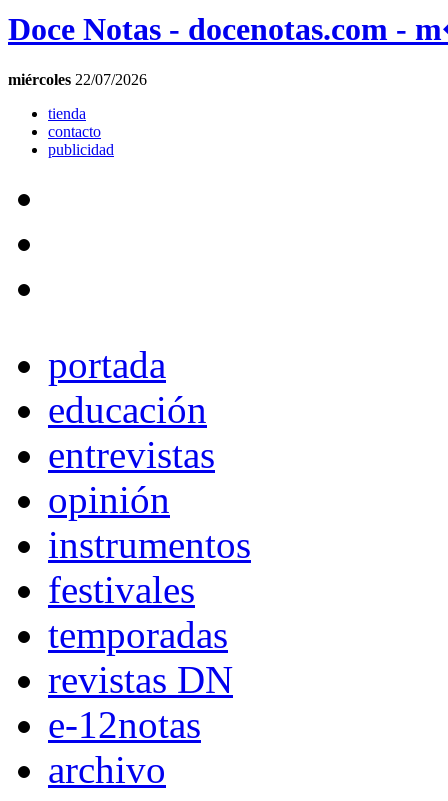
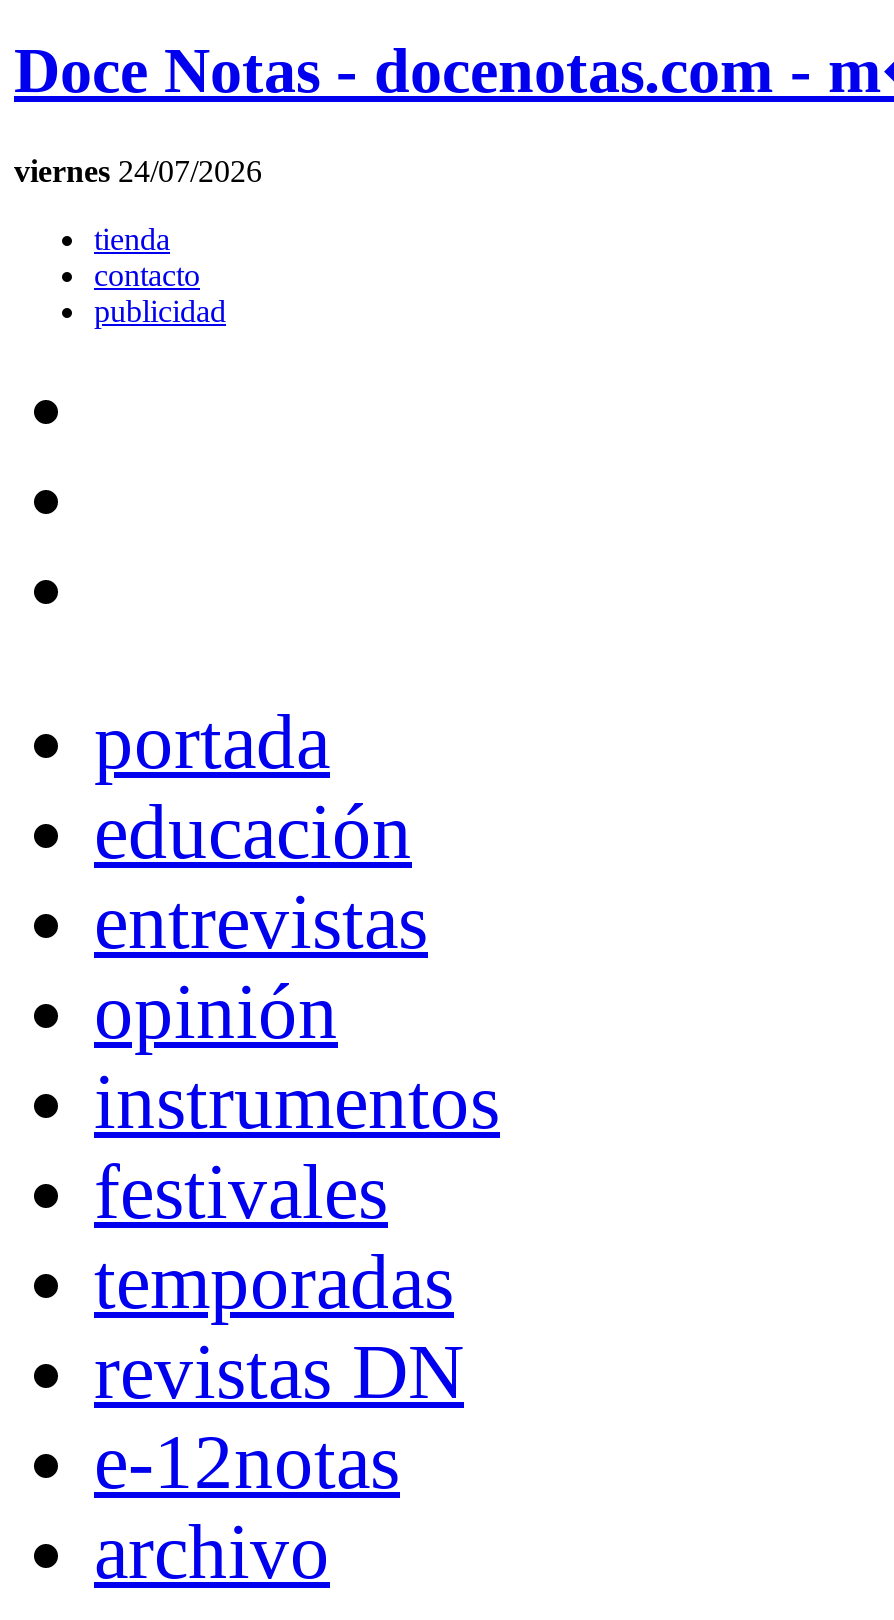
[8,71,147,88] miércoles 22/07/2026 -> [14,154,262,188] viernes 24/07/2026

